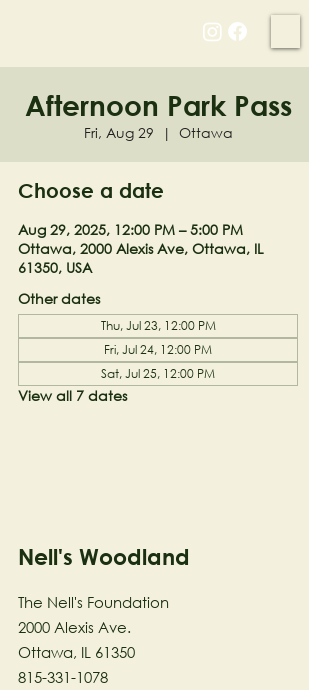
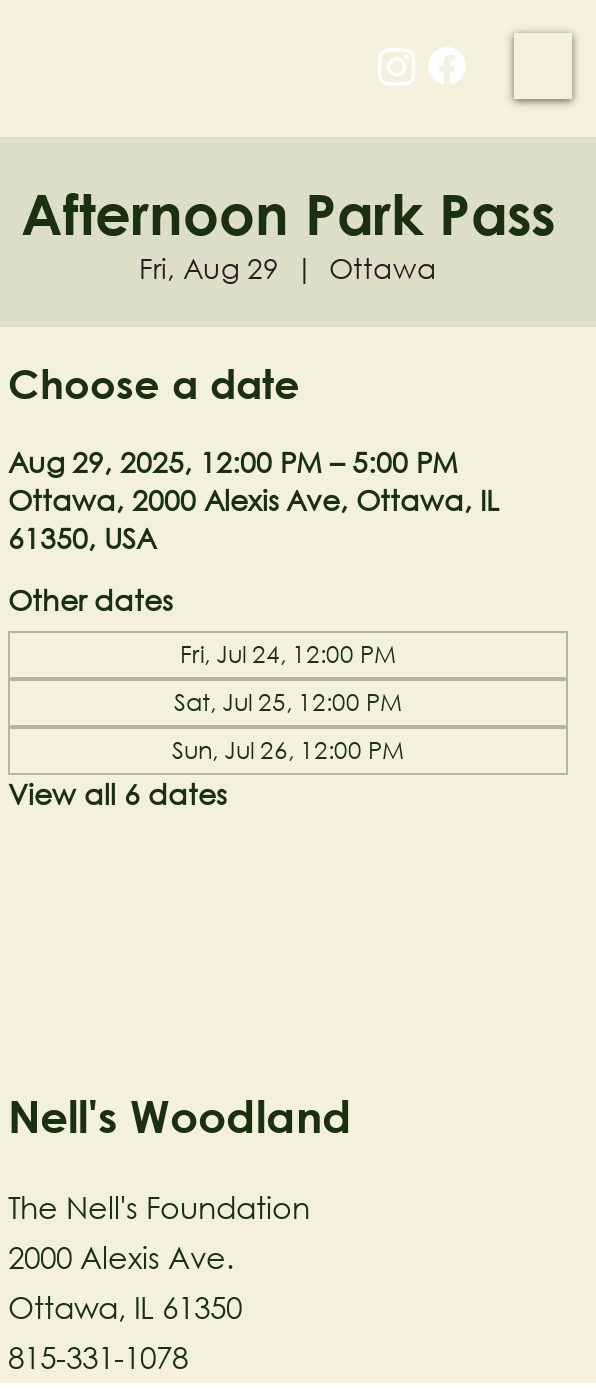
[100,317,215,334] Thu, Jul 23, 12:00 PM -> none
moved [101,341,215,382] -> [174,637,402,719]: Fri, Jul 24, 12:00 PM | Sat, Jul 25, 12:00 PM
[18,386,127,405] View all 7 dates -> [8,733,404,813] Sun, Jul 26, 12:00 PM | View all 6 dates

